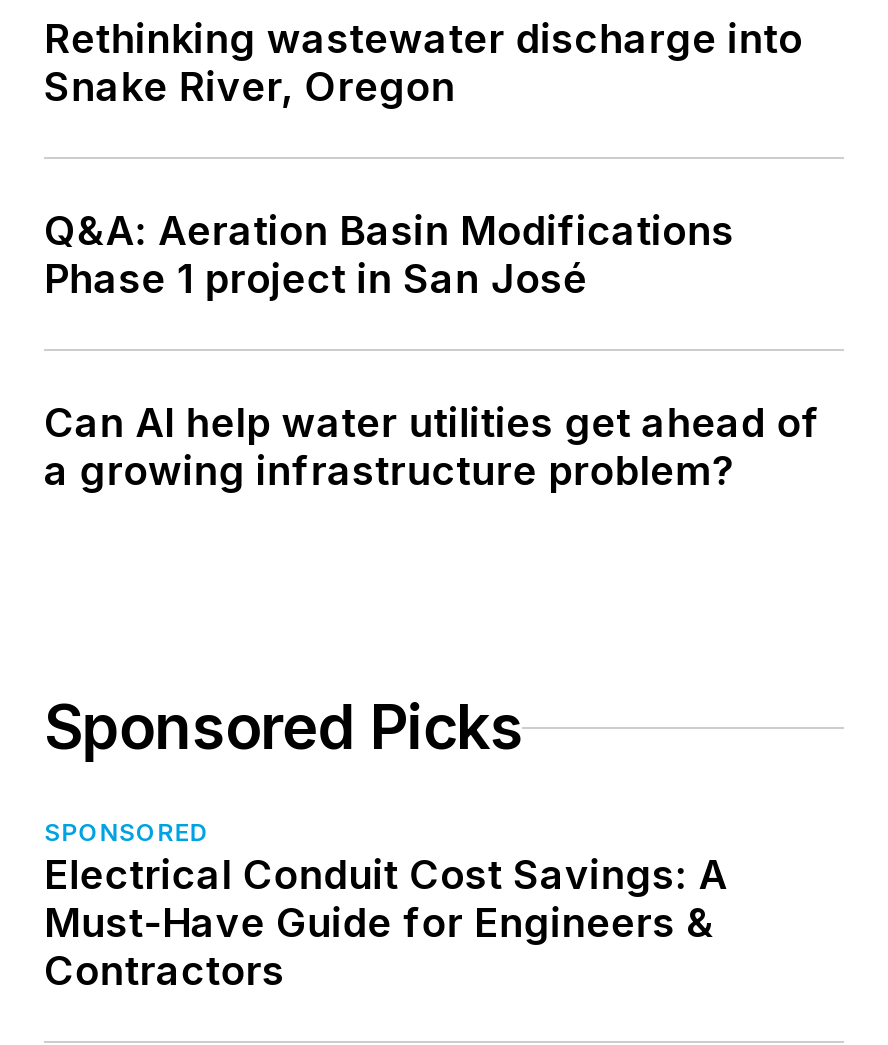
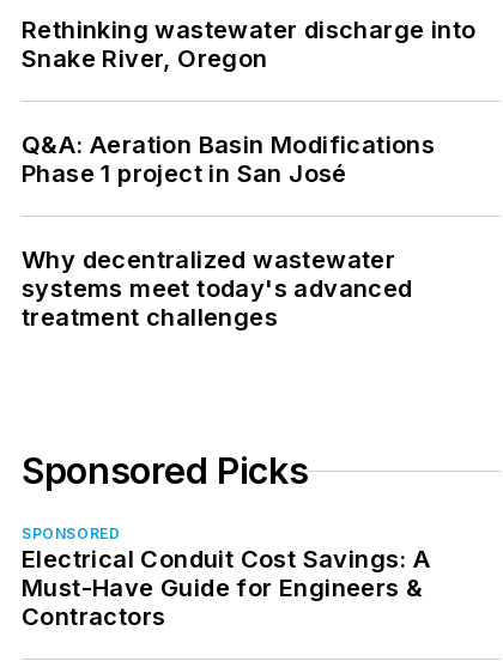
[44,400,820,496] Can AI help water utilities get ahead of | a growing infrastructure problem? -> [22,246,413,332] Why decentralized wastewater | systems meet today's advanced | treatment challenges

